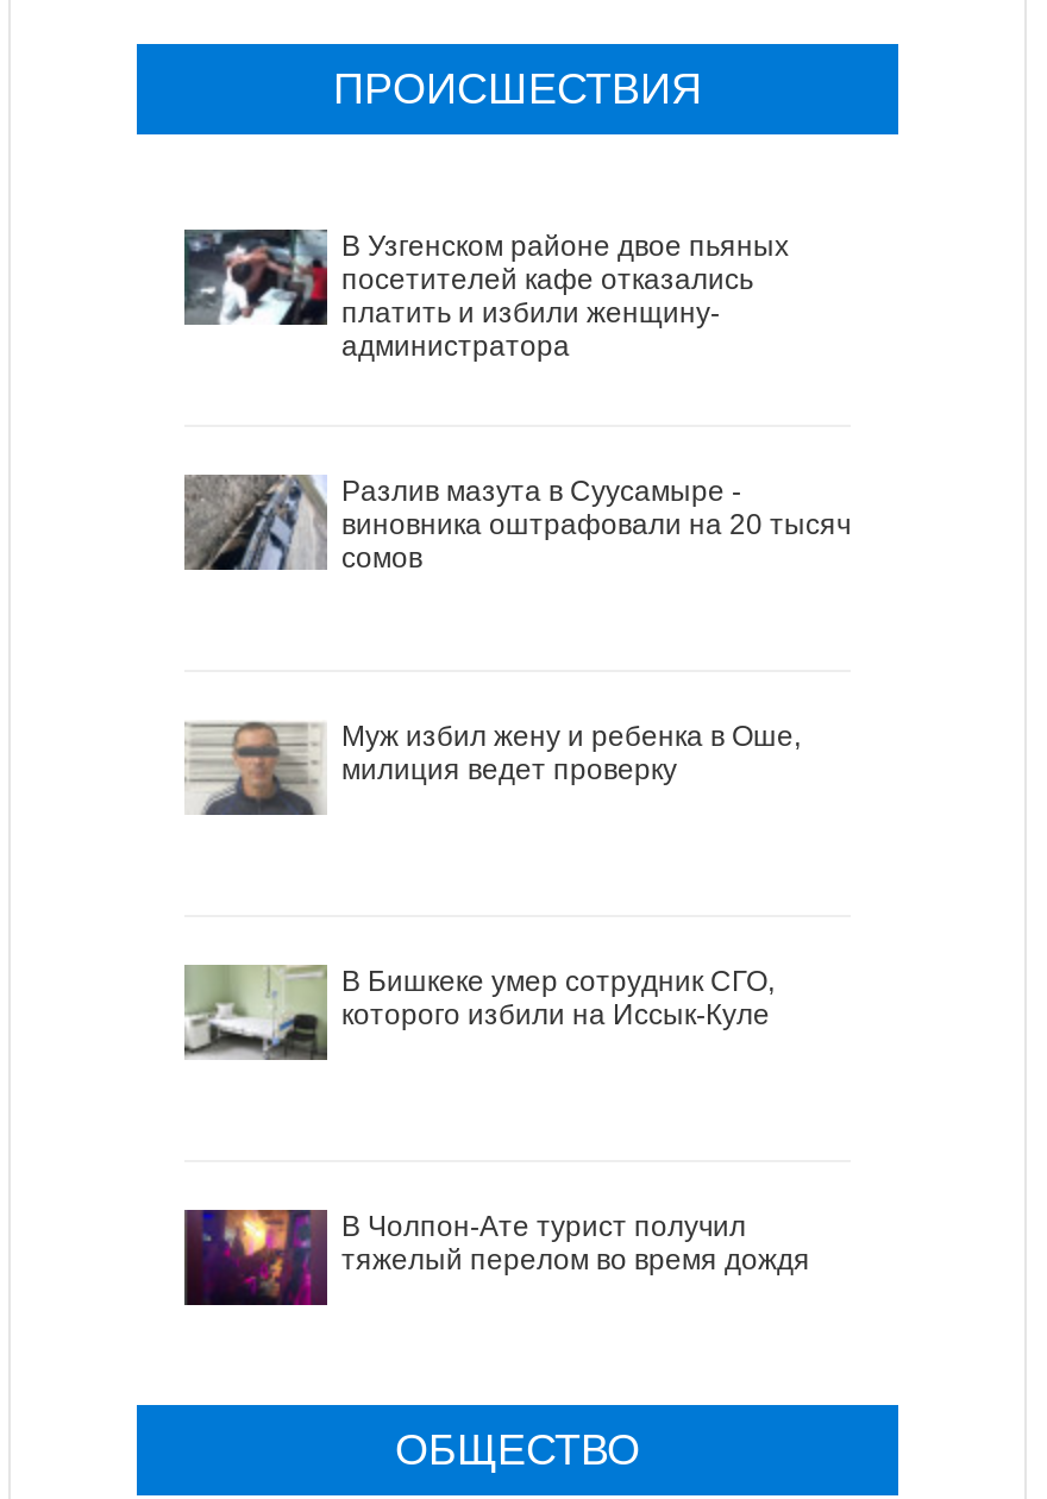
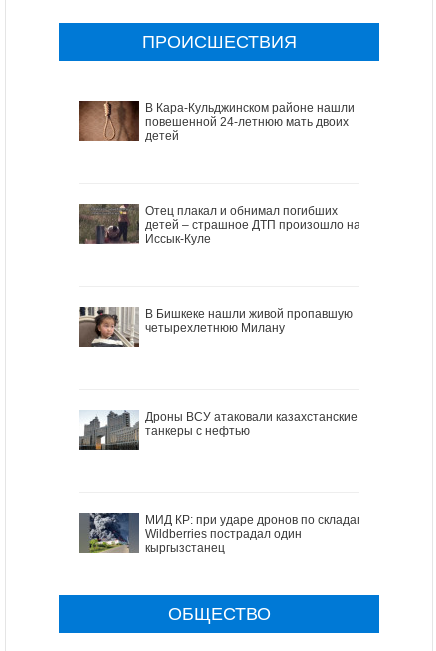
[184,229,789,362] [image] | В Узгенском районе двое пьяных | посетителей кафе отказались | платить и избили женщину- | администратора -> [79,101,355,143] [image] | В Кара-Кульджинском районе нашли | повешенной 24-летнюю мать двоих | детей
[184,474,851,574] [image] | Разлив мазута в Суусамыре - | виновника оштрафовали на 20 тысяч | сомов -> [80,204,361,246] [image] | Отец плакал и обнимал погибших | детей – страшное ДТП произошло на | Иссык-Куле
[184,719,801,815] [image] | Муж избил жену и ребенка в Оше, | милиция ведет проверку -> [78,306,353,348] [image] | В Бишкеке нашли живой пропавшую | четырехлетнюю Милану
[184,964,775,1060] [image] | В Бишкеке умер сотрудник СГО, | которого избили на Иссык-Куле -> [79,410,358,451] [image] | Дроны ВСУ атаковали казахстанские | танкеры с нефтью
[187,1208,810,1307] [image] | В Чолпон-Ате турист получил | тяжелый перелом во время дождя -> [79,512,365,555] [image] | МИД КР: при ударе дронов по складам | Wildberries пострадал один | кыргызстанец

